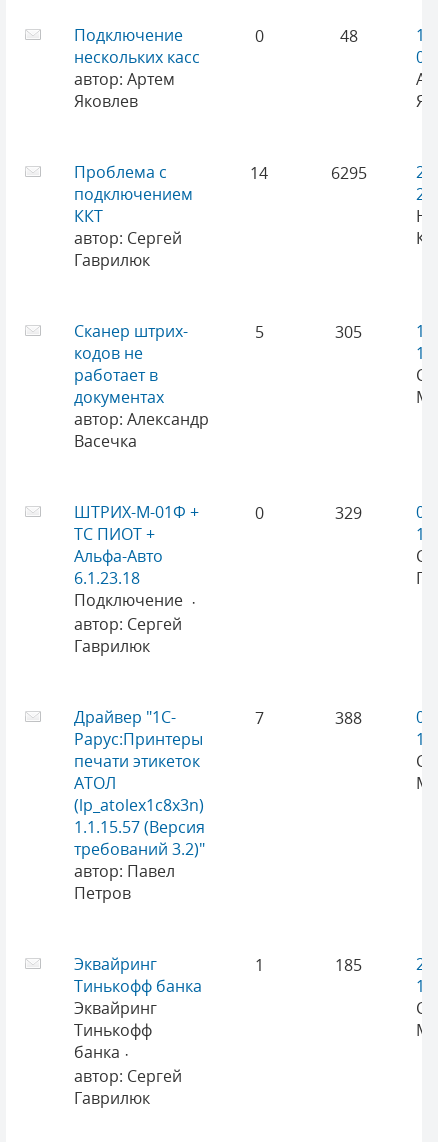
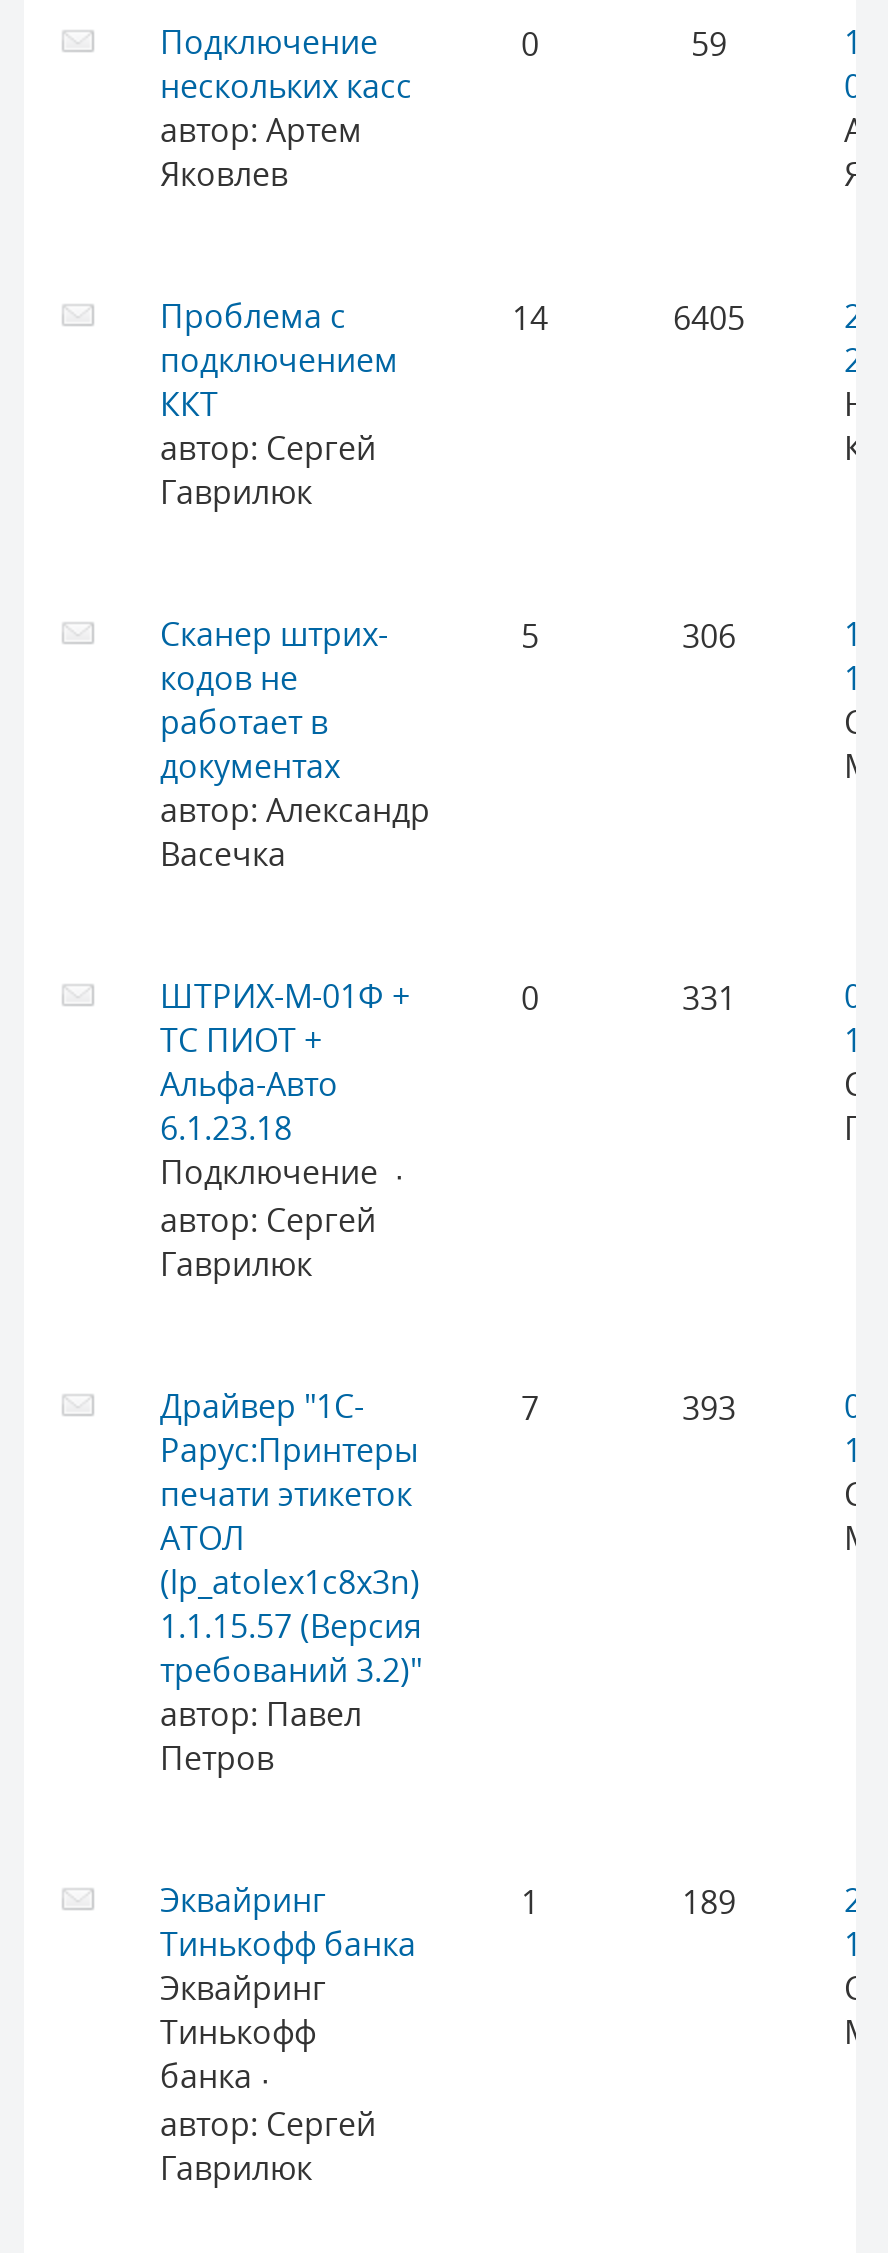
[339,25,357,47] 48 -> [691,22,727,66] 59
[330,162,366,184] 6295 -> [673,296,745,340] 6405
[335,321,362,343] 305 -> [682,614,736,658] 306
[335,502,362,524] 329 -> [682,976,736,1020] 331
[335,707,362,729] 388 -> [682,1386,736,1430] 393
[335,954,362,976] 185 -> [682,1880,736,1924] 189

